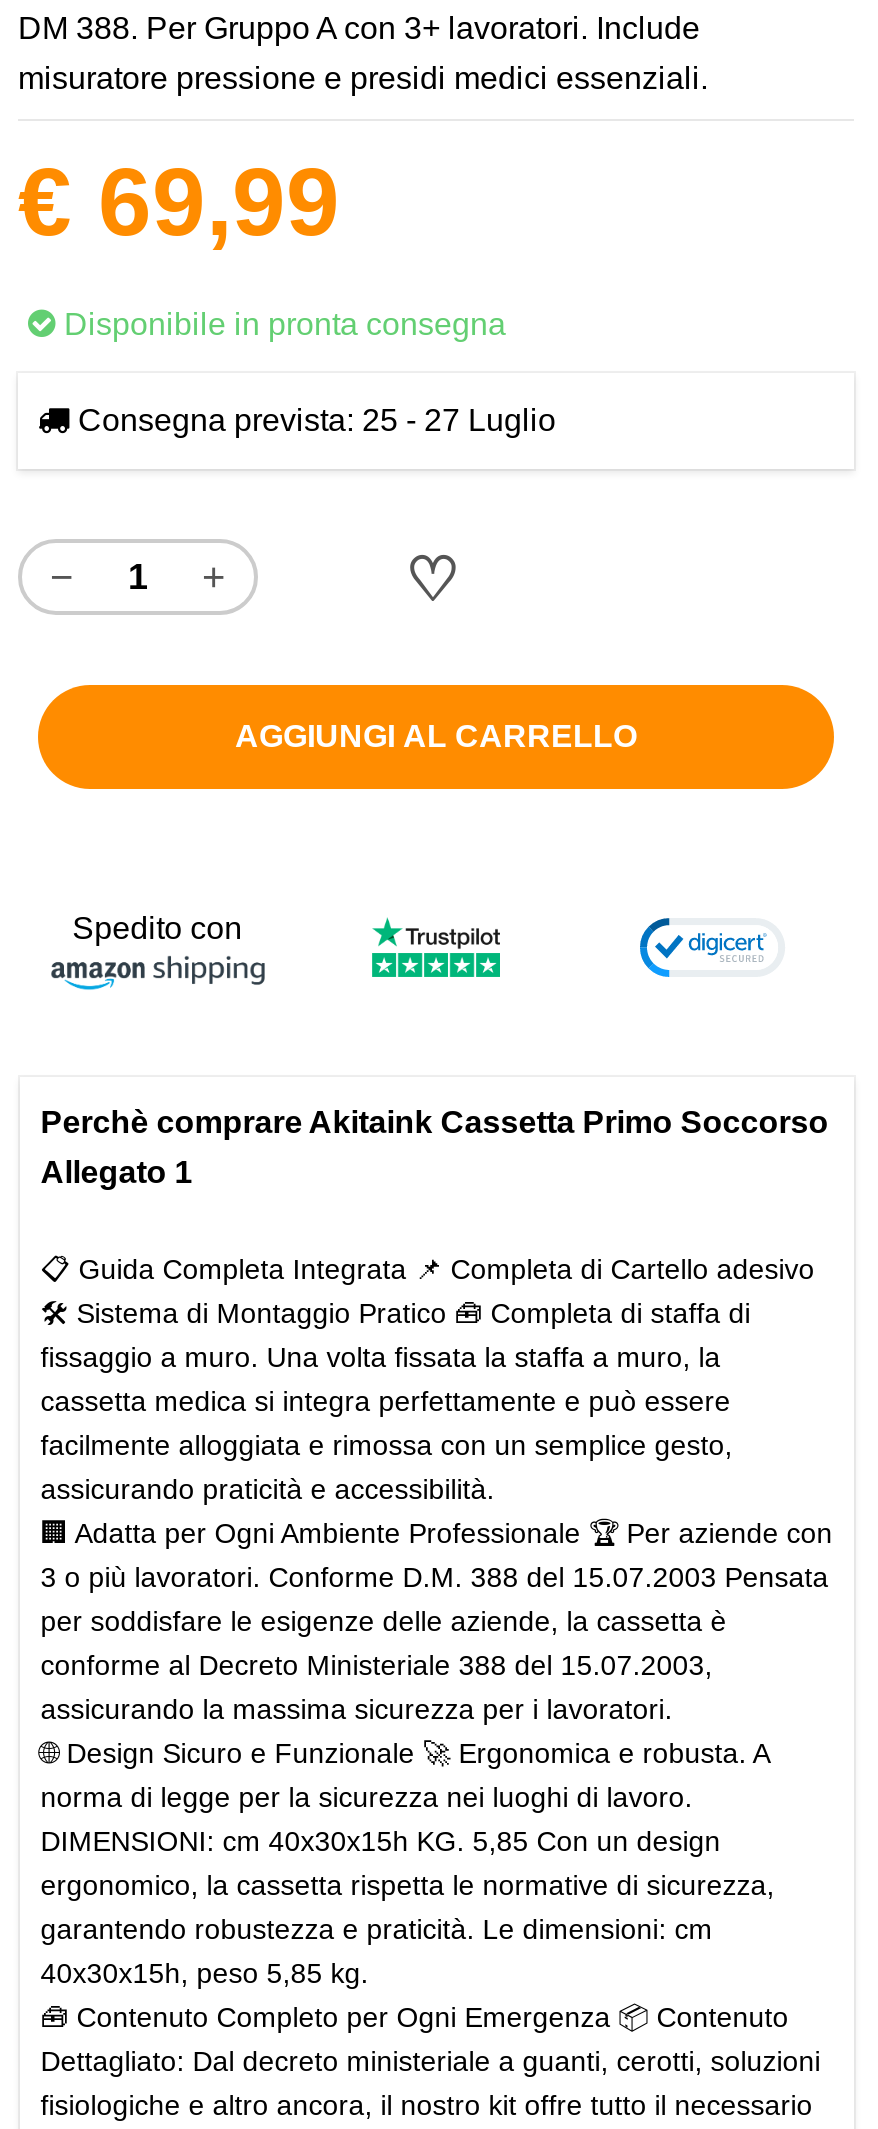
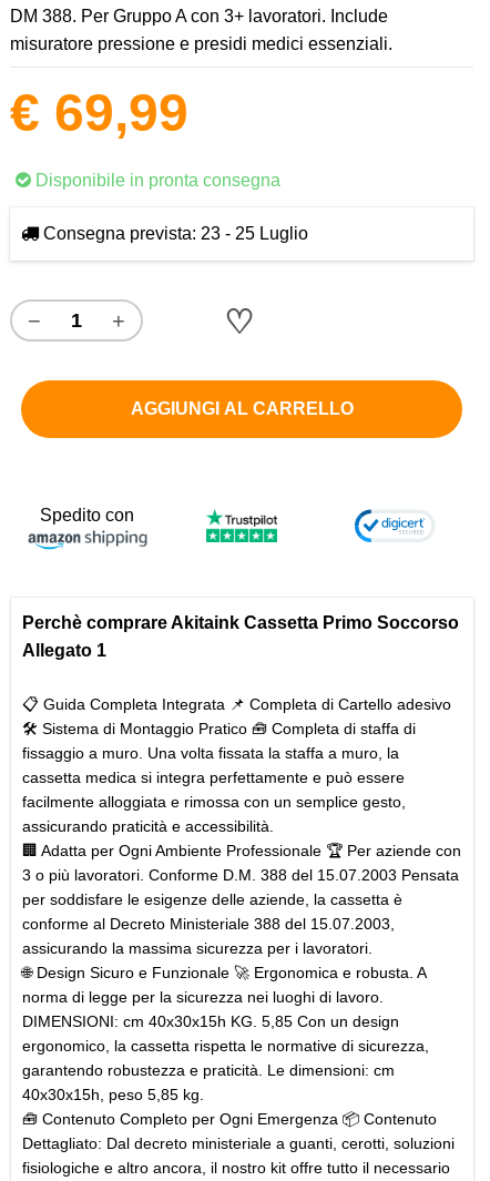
[70,403,556,437] Consegna prevista: 25 - 27 Luglio -> [39,224,308,243] Consegna prevista: 23 - 25 Luglio

